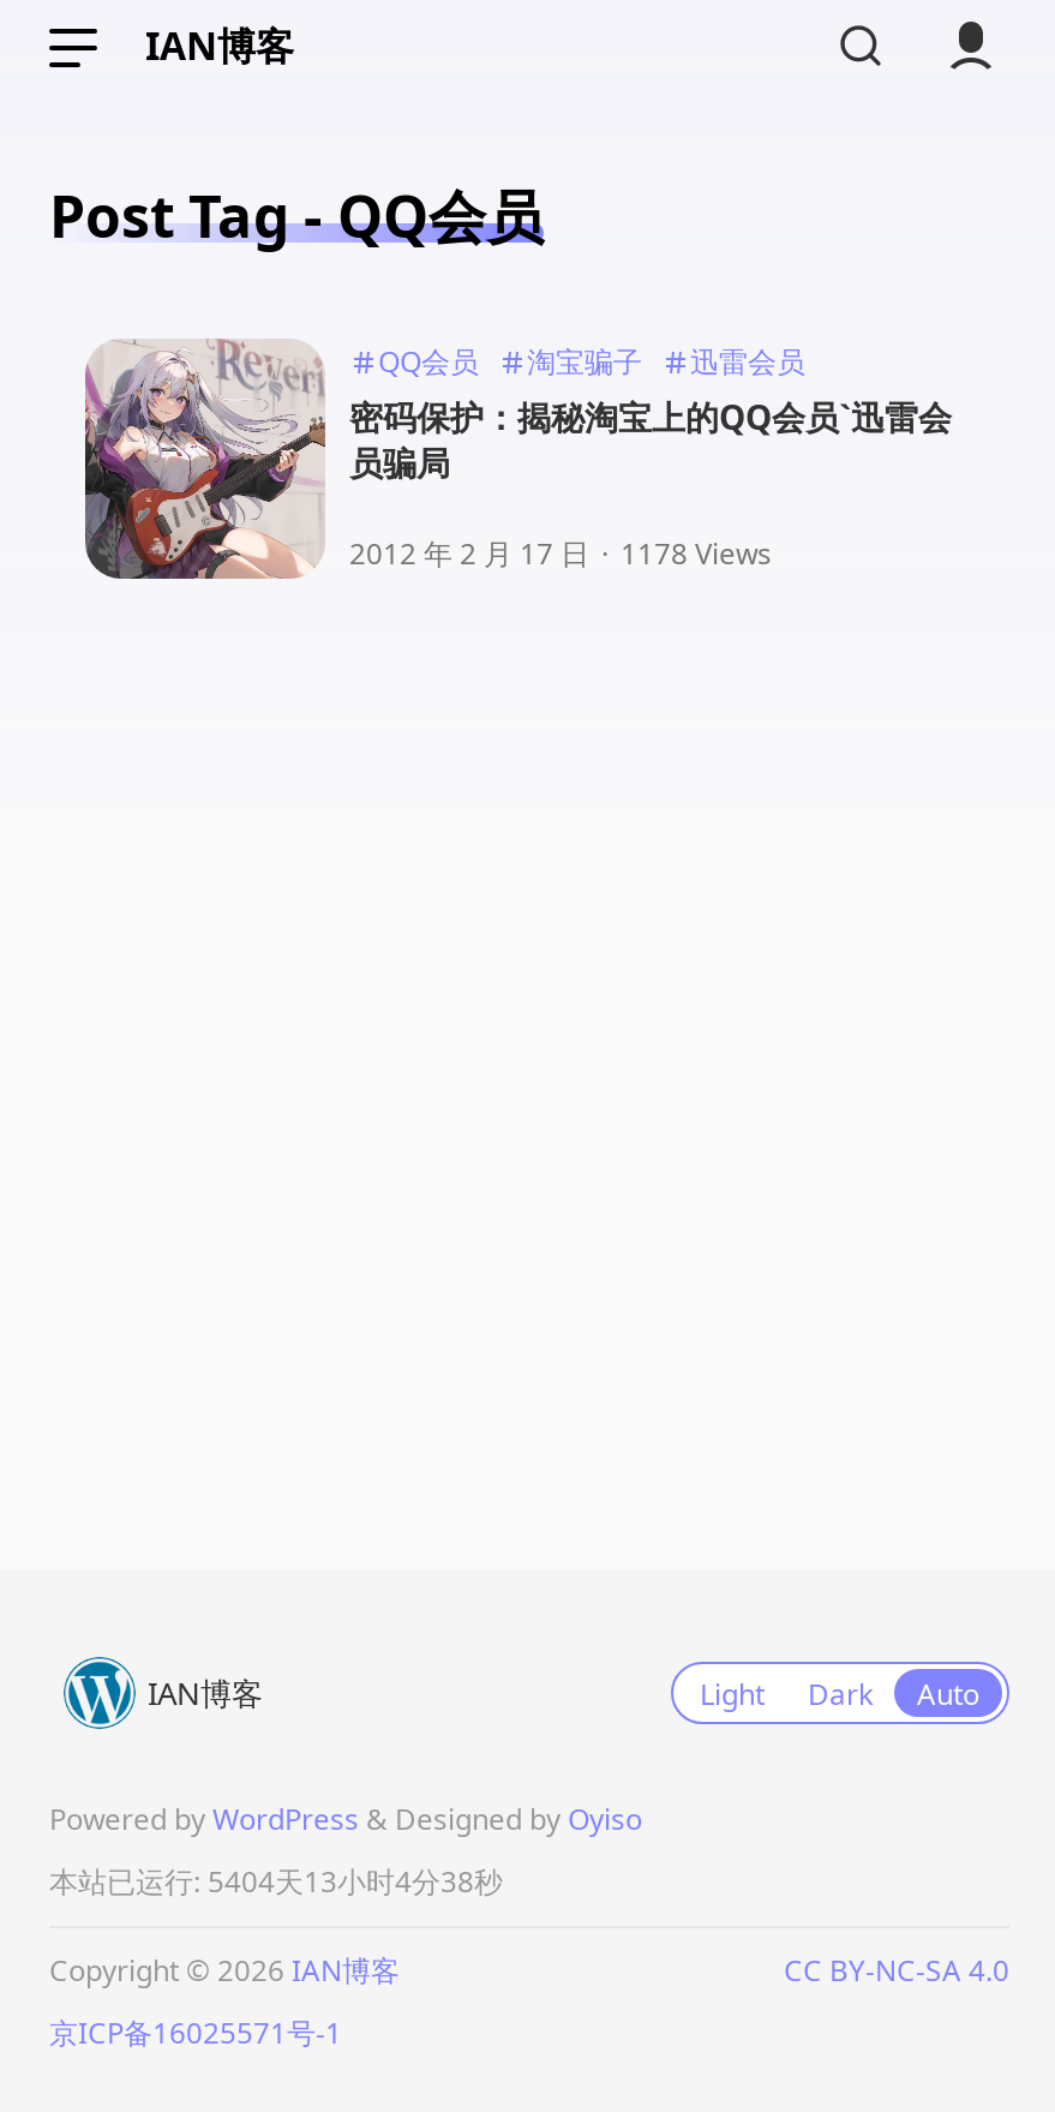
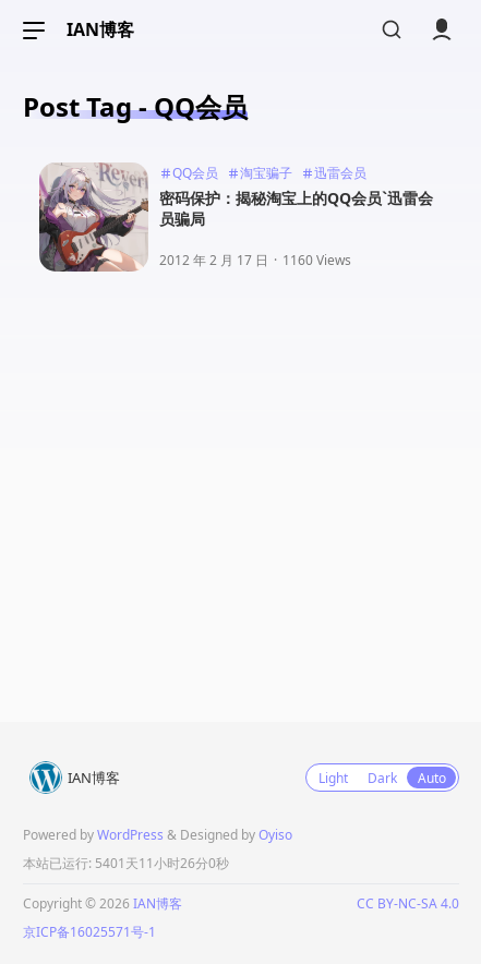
[349,533,772,574] 2012 年 2 月 17 日 · 1178 Views -> [159,251,351,269] 2012 年 2 月 17 日 · 1160 Views
[49,1861,503,1902] 本站已运行: 5404天13小时4分38秒 -> [23,854,229,872] 本站已运行: 5401天11小时26分0秒

